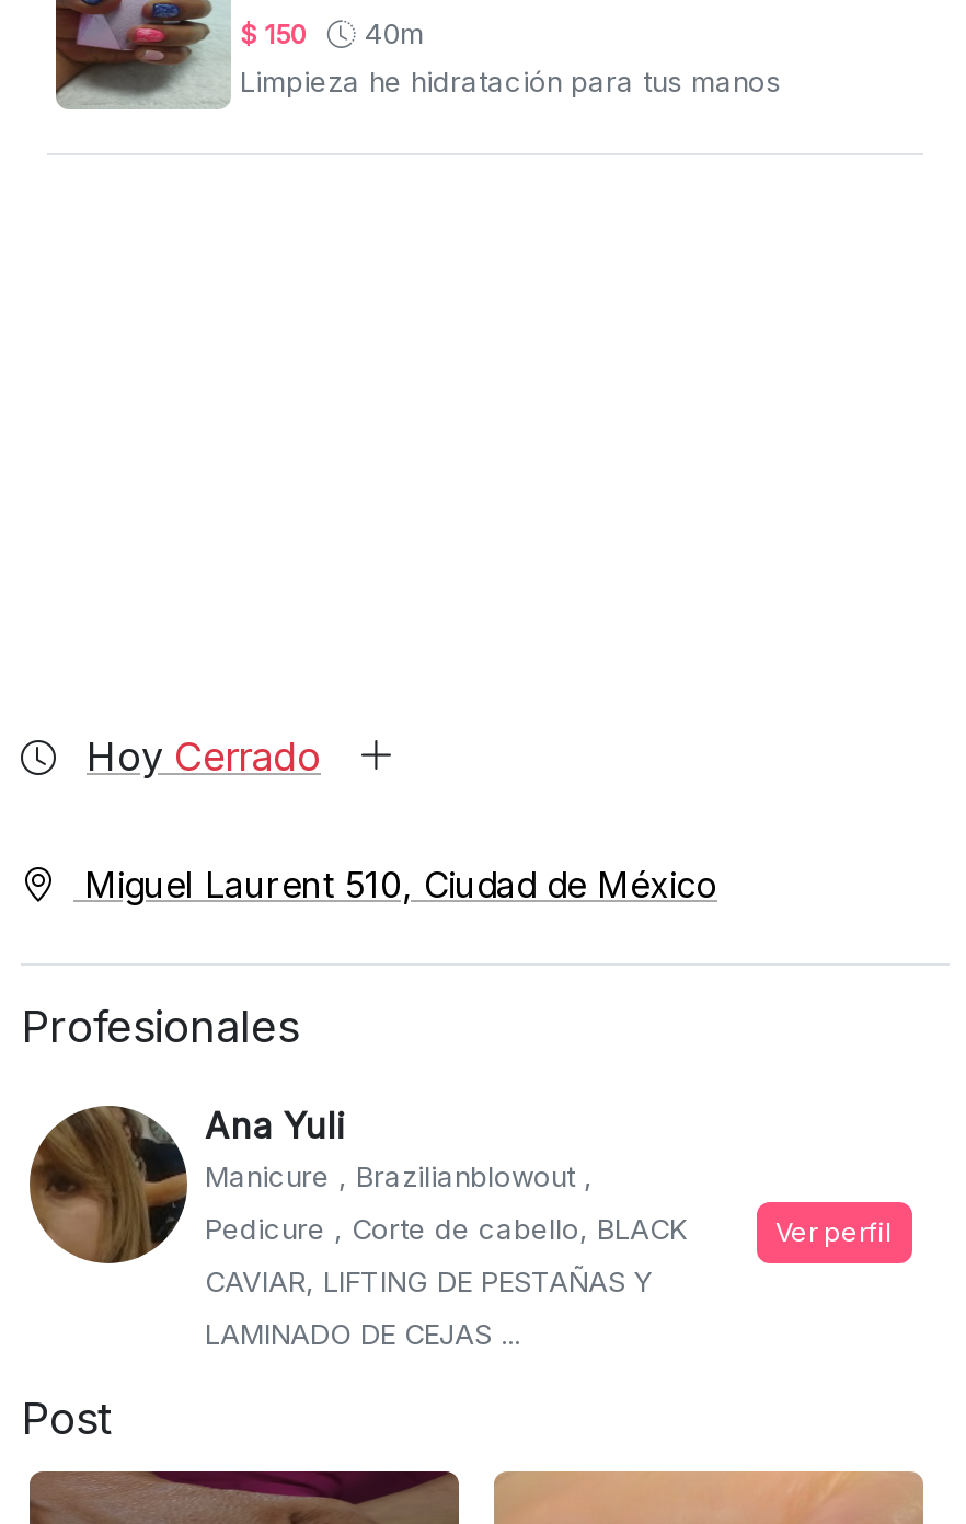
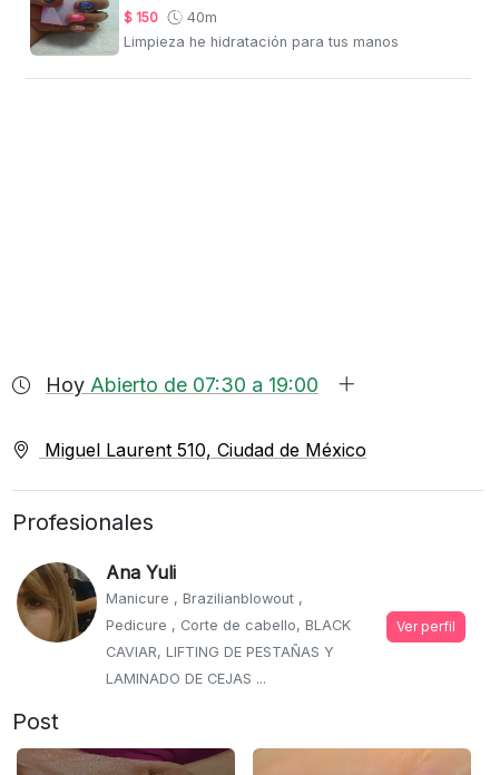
[87,734,321,780] Hoy Cerrado -> [46,373,318,396] Hoy Abierto de 07:30 a 19:00

